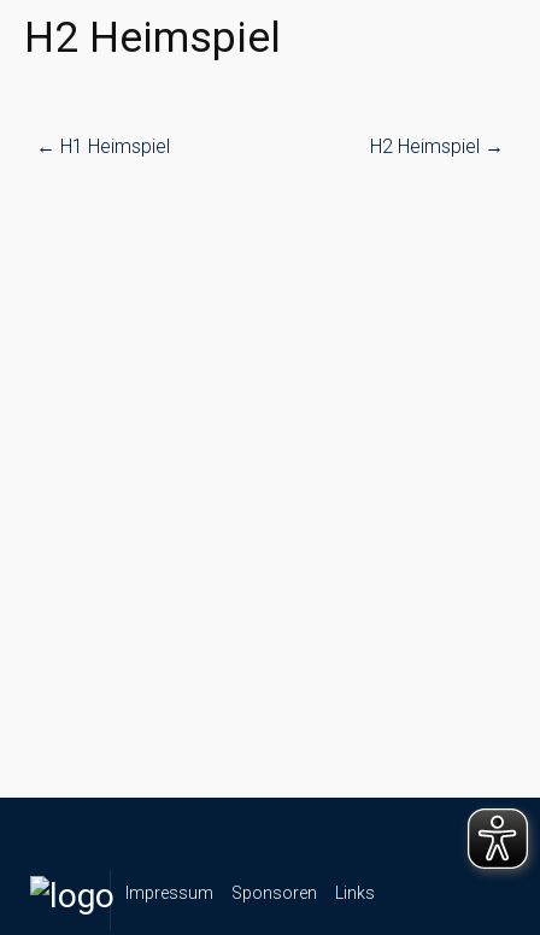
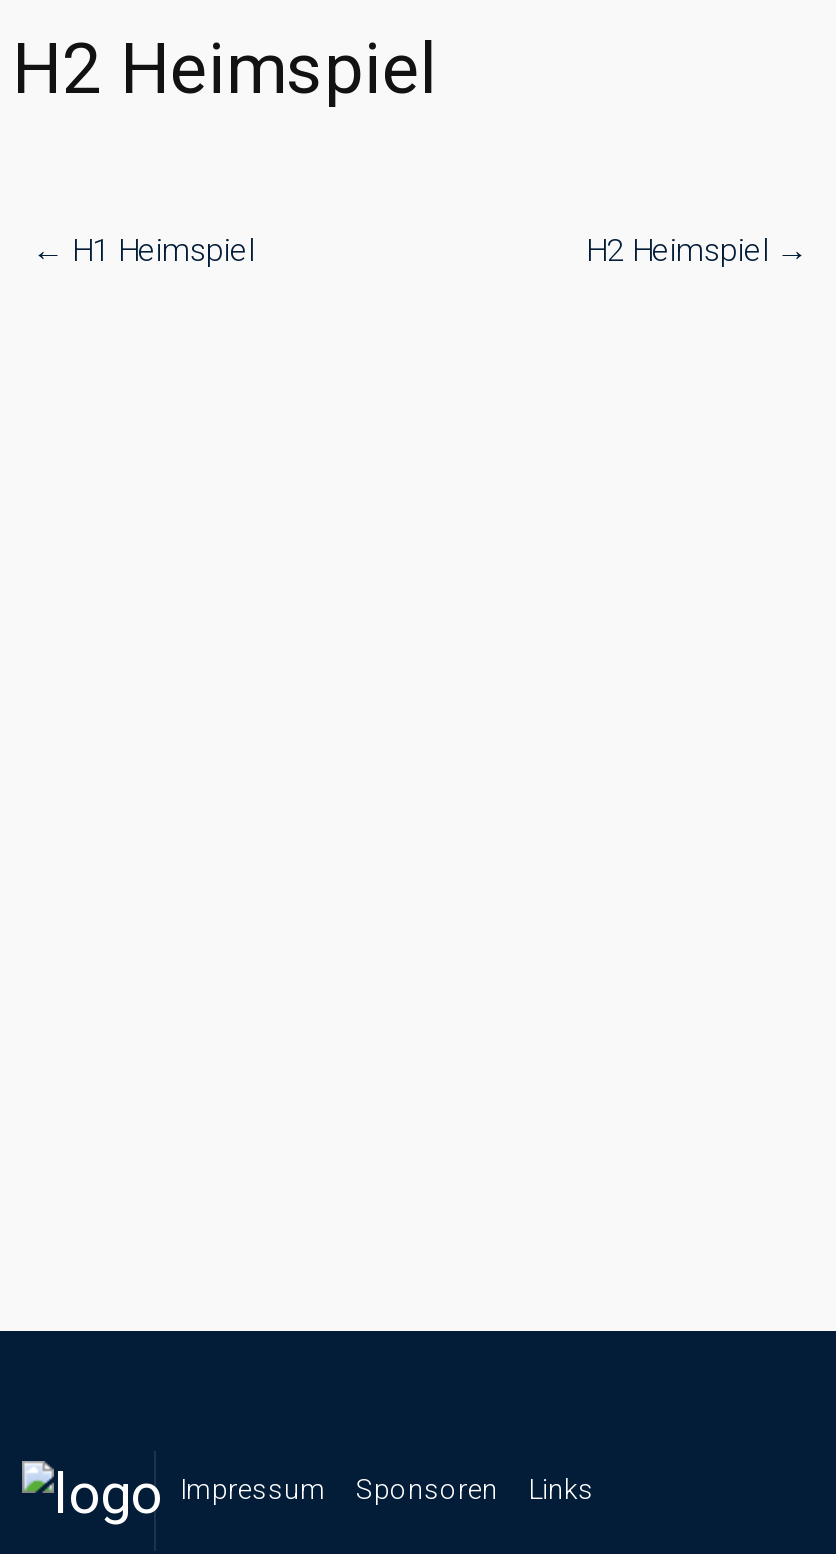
[466,807,532,874] [image] -> none

